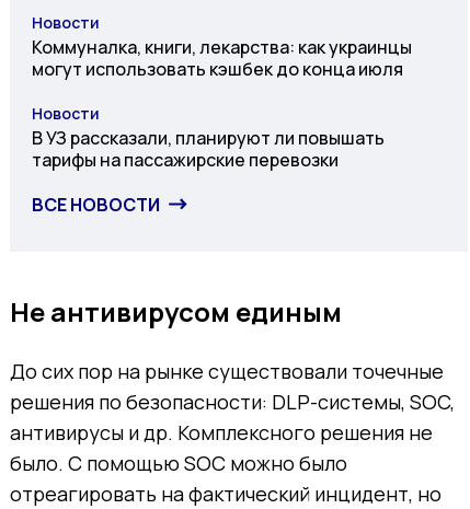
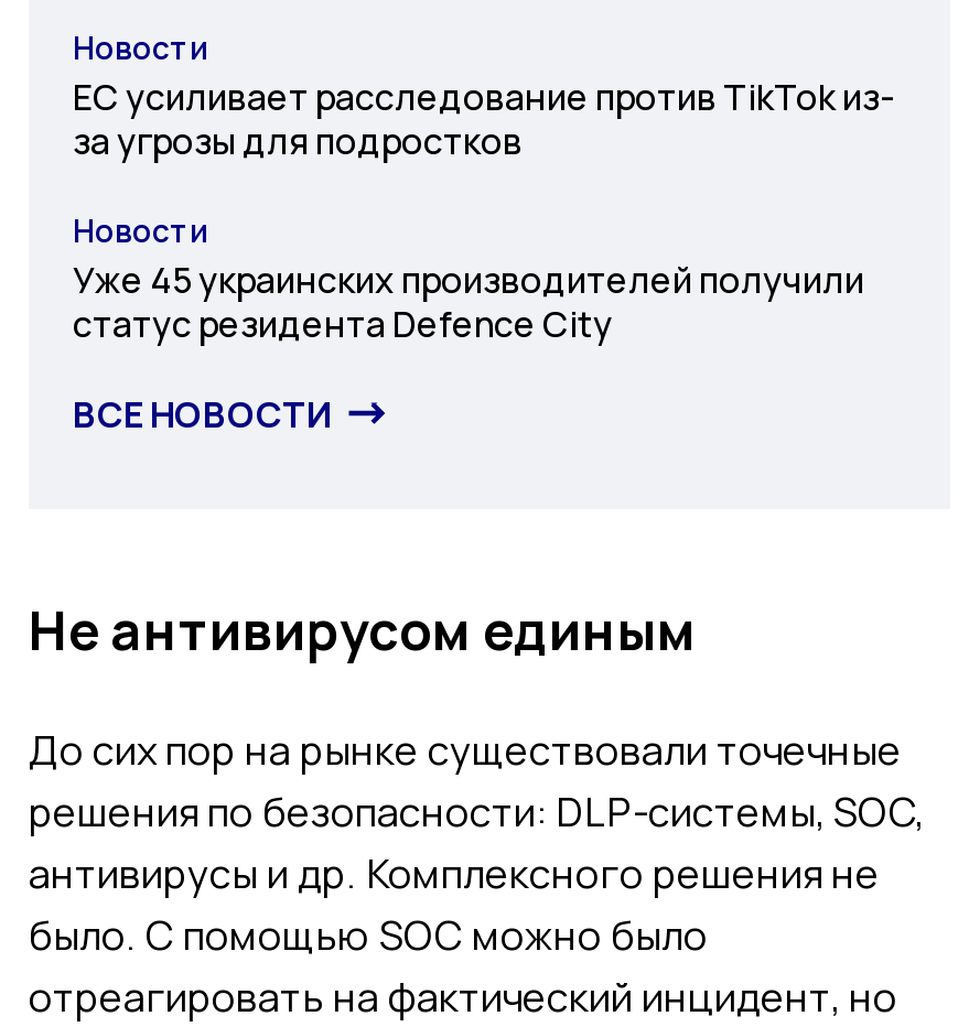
[32,35,412,81] Коммуналка, книги, лекарства: как украинцы | могут использовать кэшбек до конца июля -> [73,72,895,165] ЕС усиливает расследование против TikTok из- | за угрозы для подростков
[32,126,385,172] В УЗ рассказали, планируют ли повышать | тарифы на пассажирские перевозки -> [73,255,864,348] Уже 45 украинских производителей получили | статус резидента Defence City

